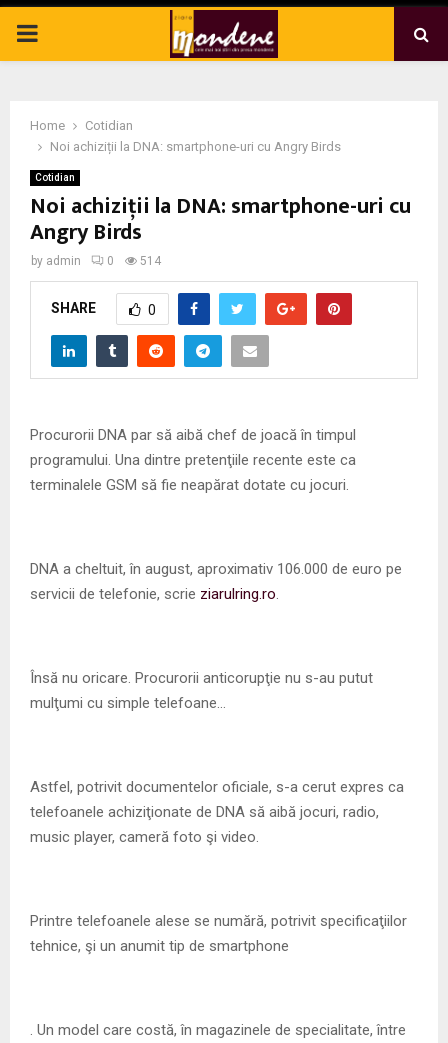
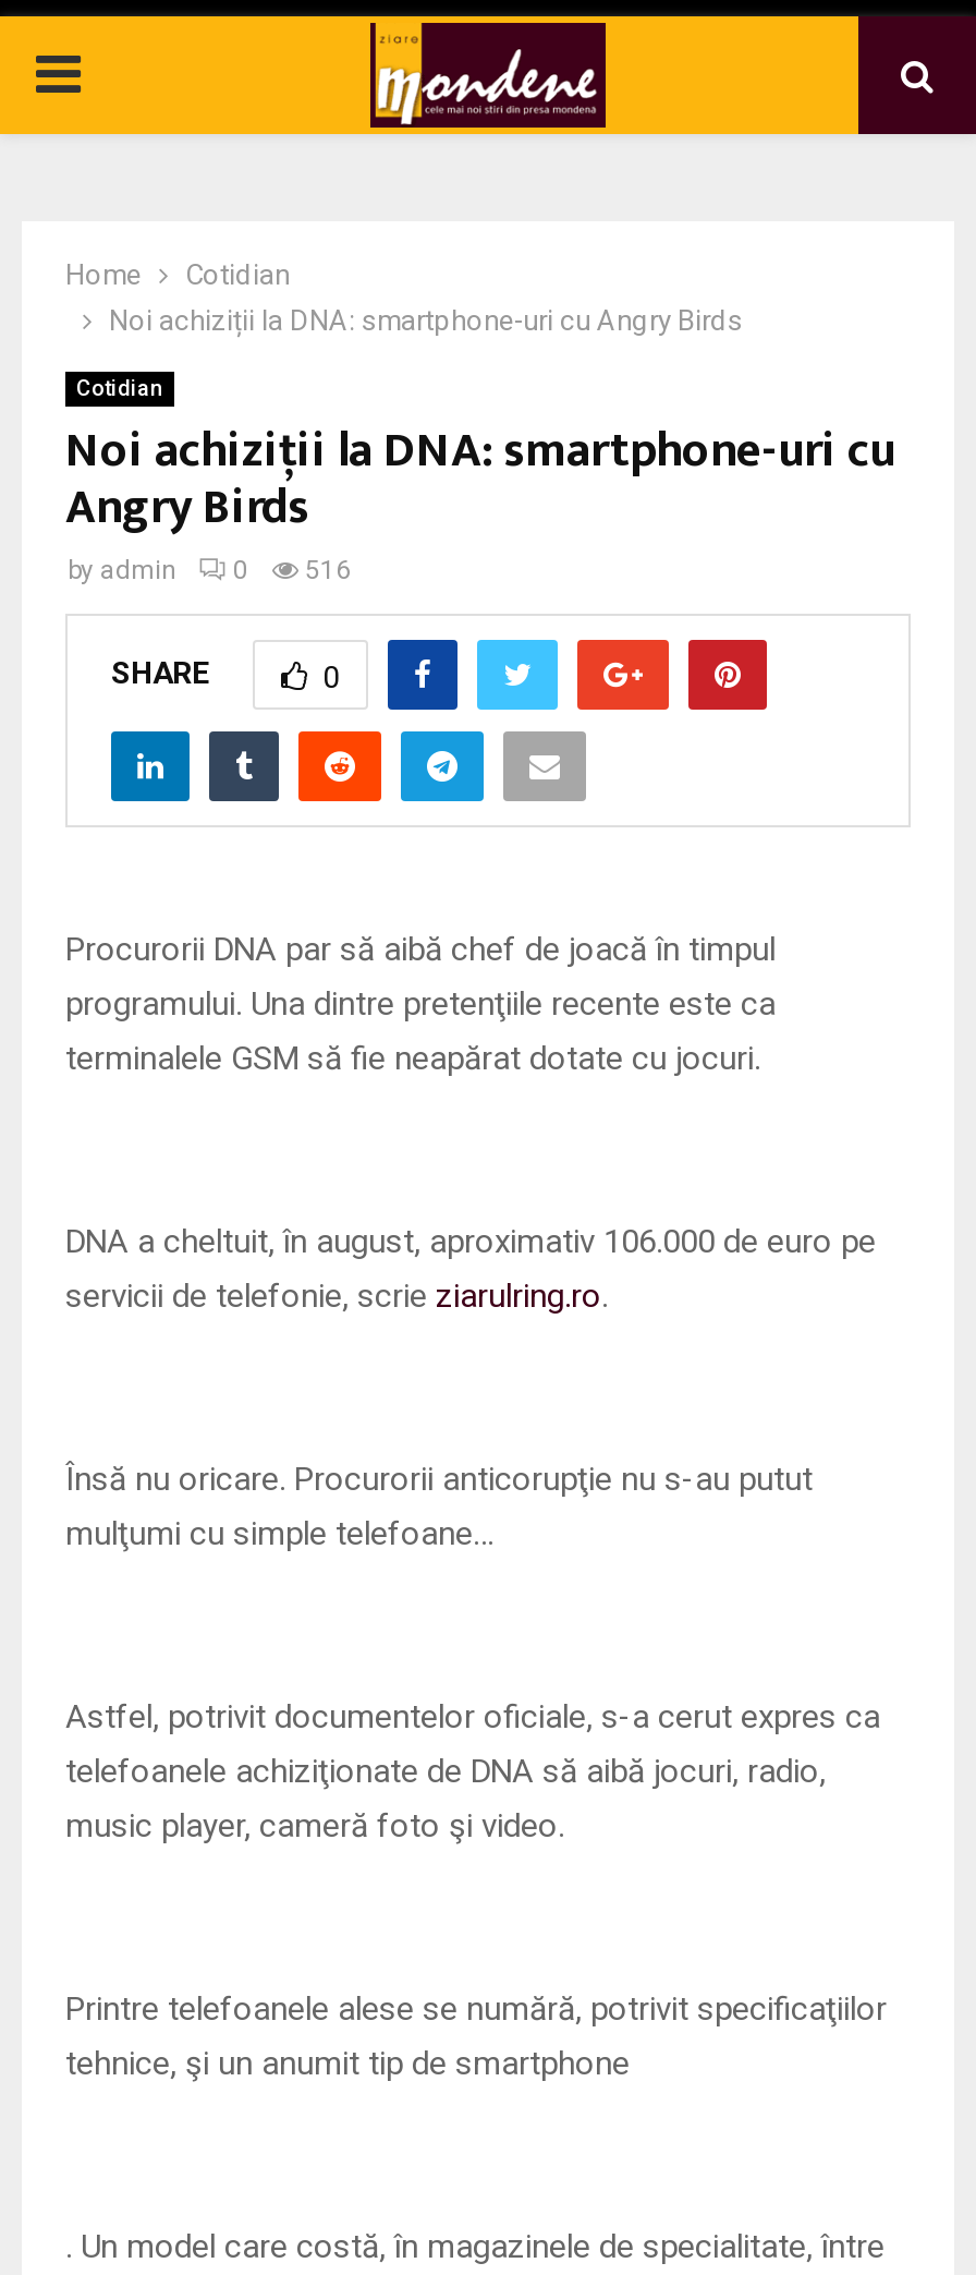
[140,254,161,268] 514 -> [305,555,351,585] 516

